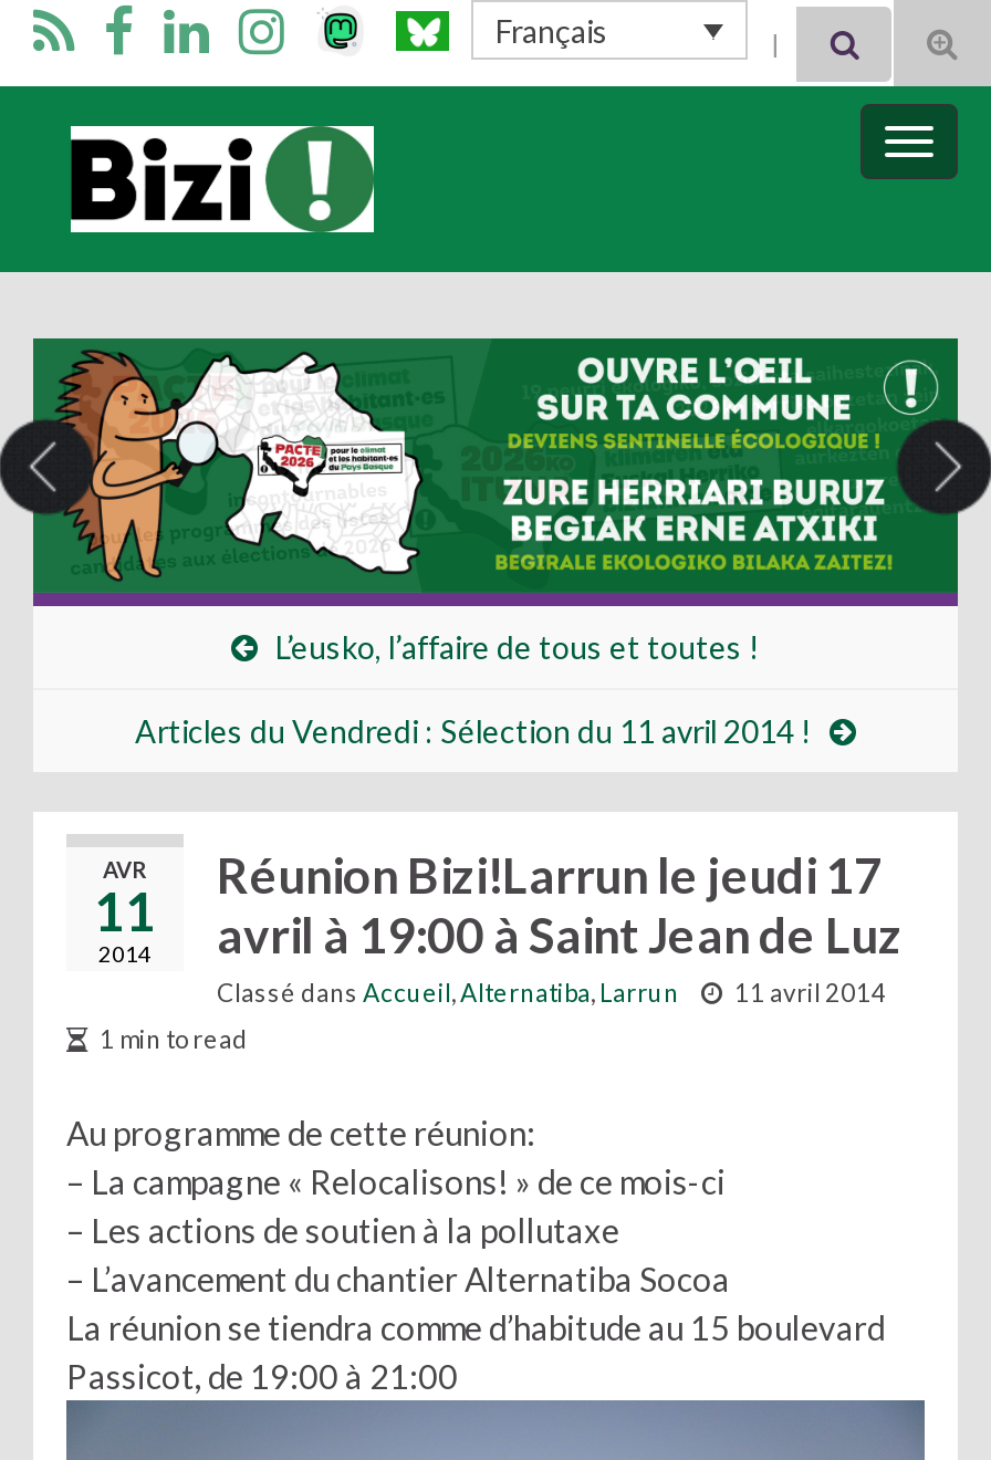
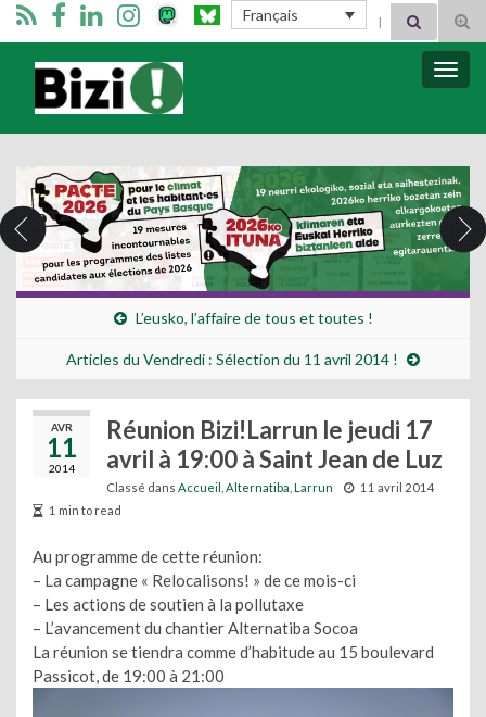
[31,336,956,595] [image] -> [16,166,470,292] [image]

